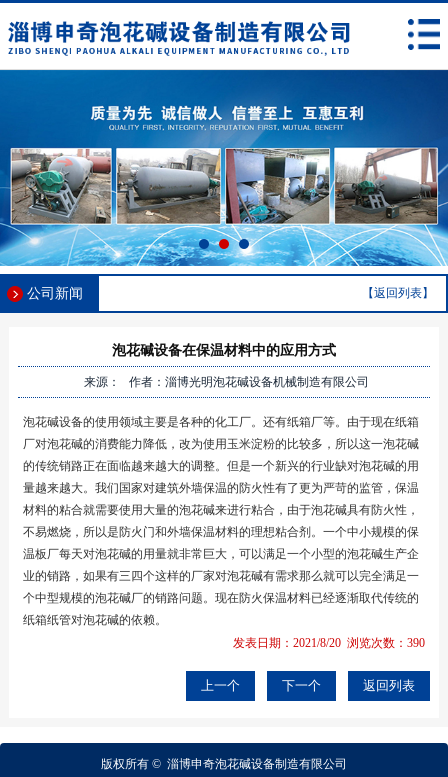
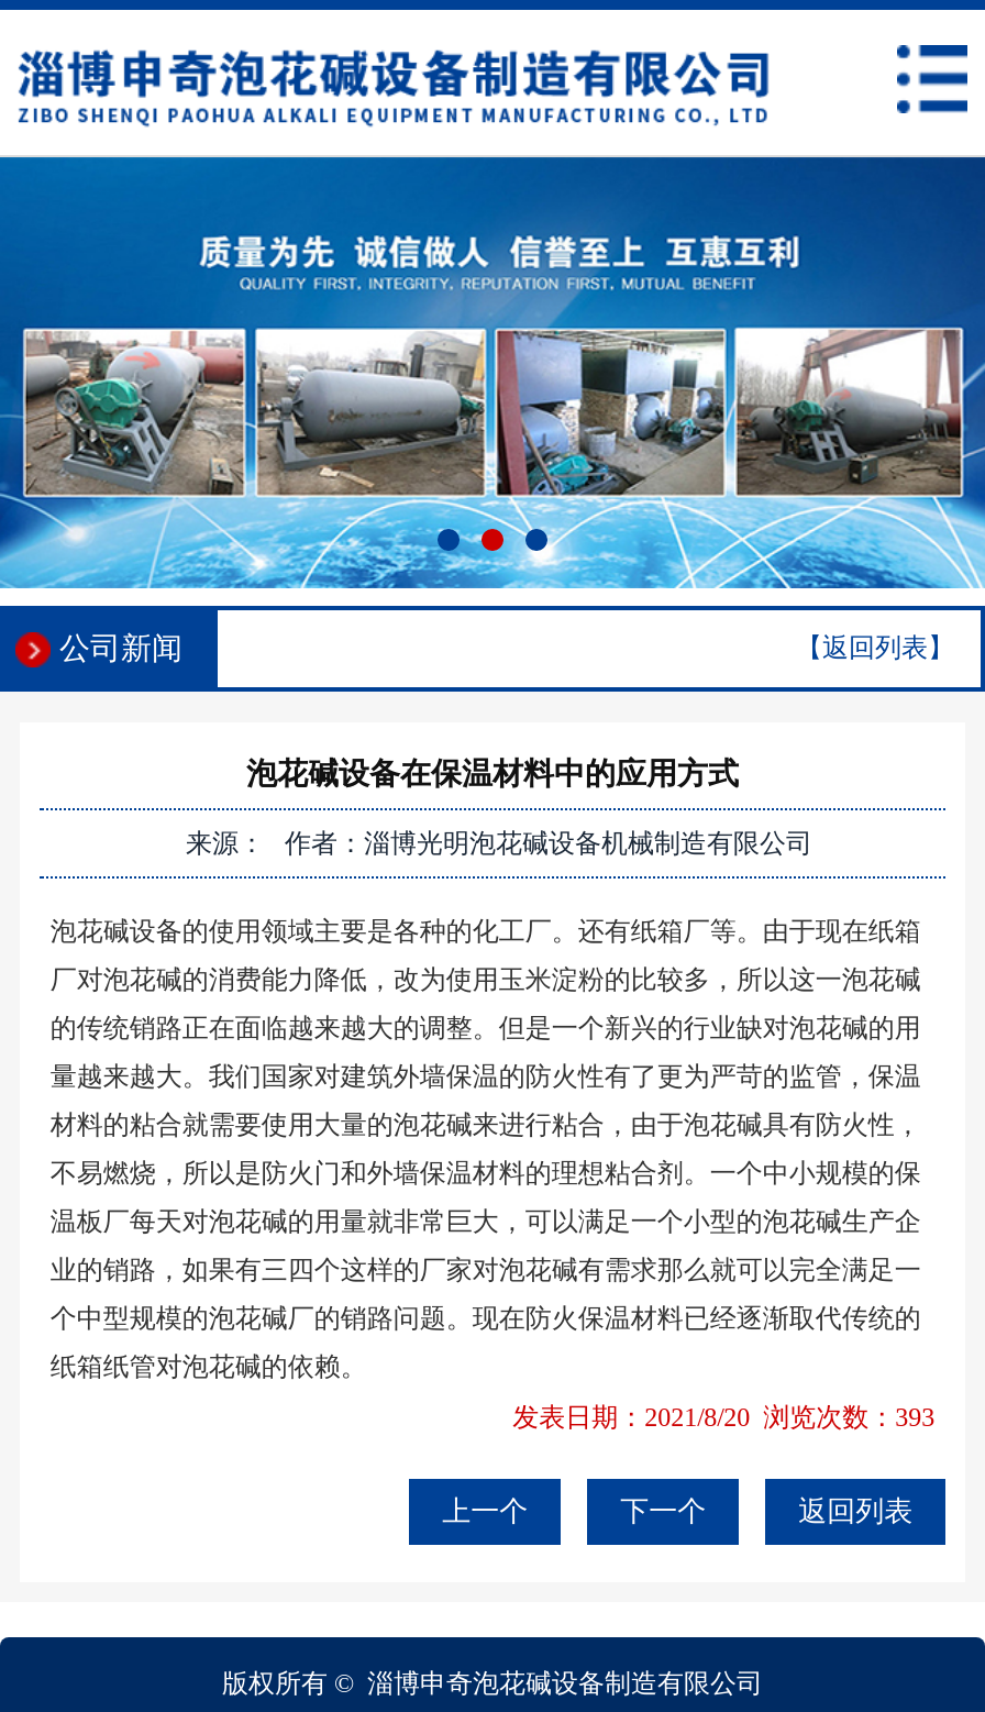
[233,636,425,650] 发表日期：2021/8/20 浏览次数：390 -> [513,1402,935,1433] 发表日期：2021/8/20 浏览次数：393

